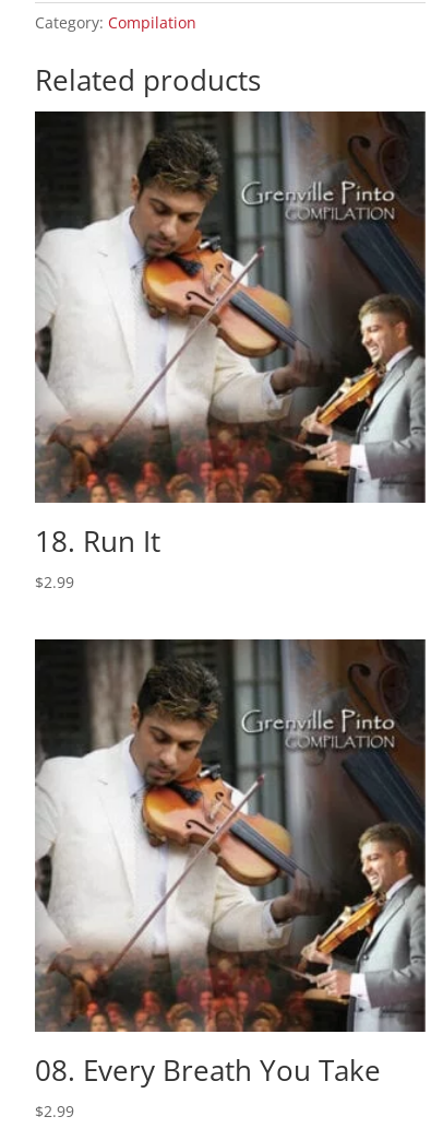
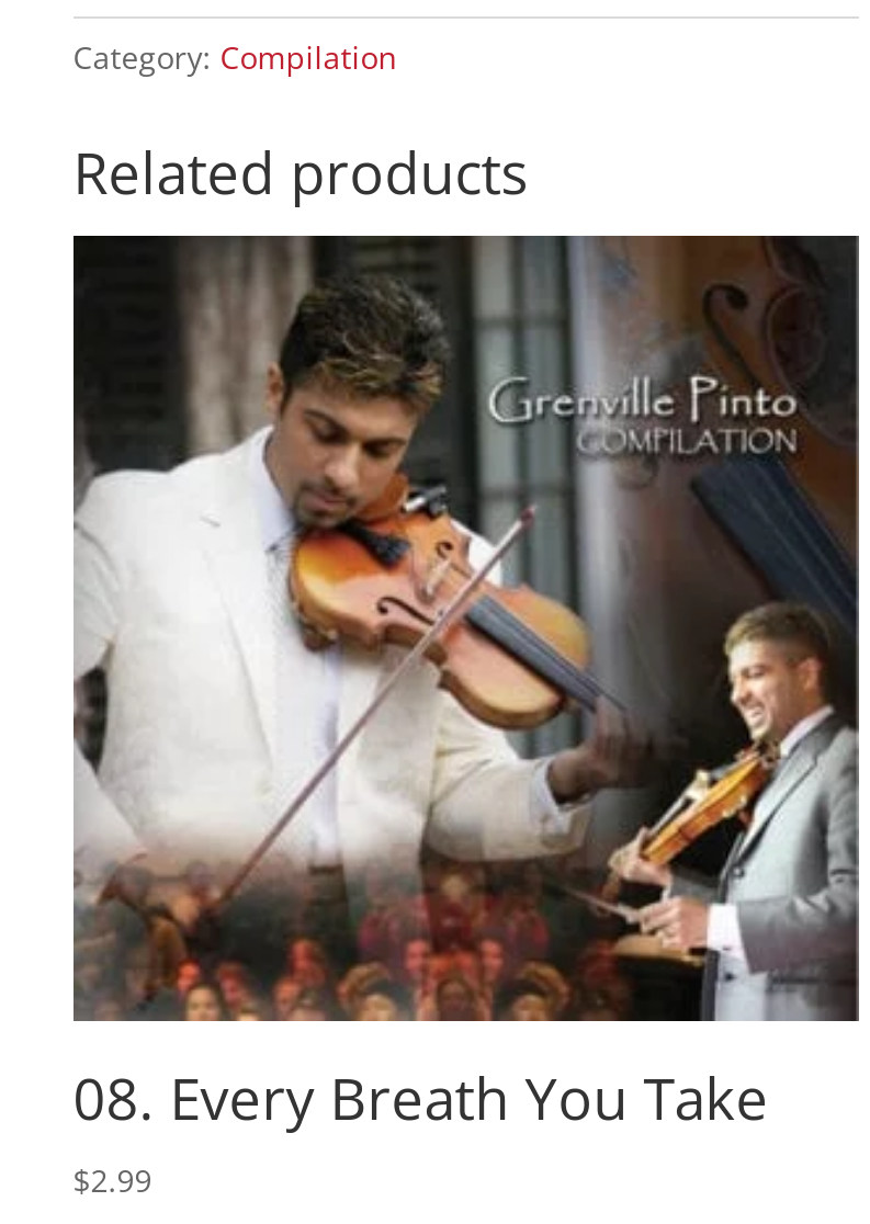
[35,522,160,593] 18. Run It | $2.99 -> none

